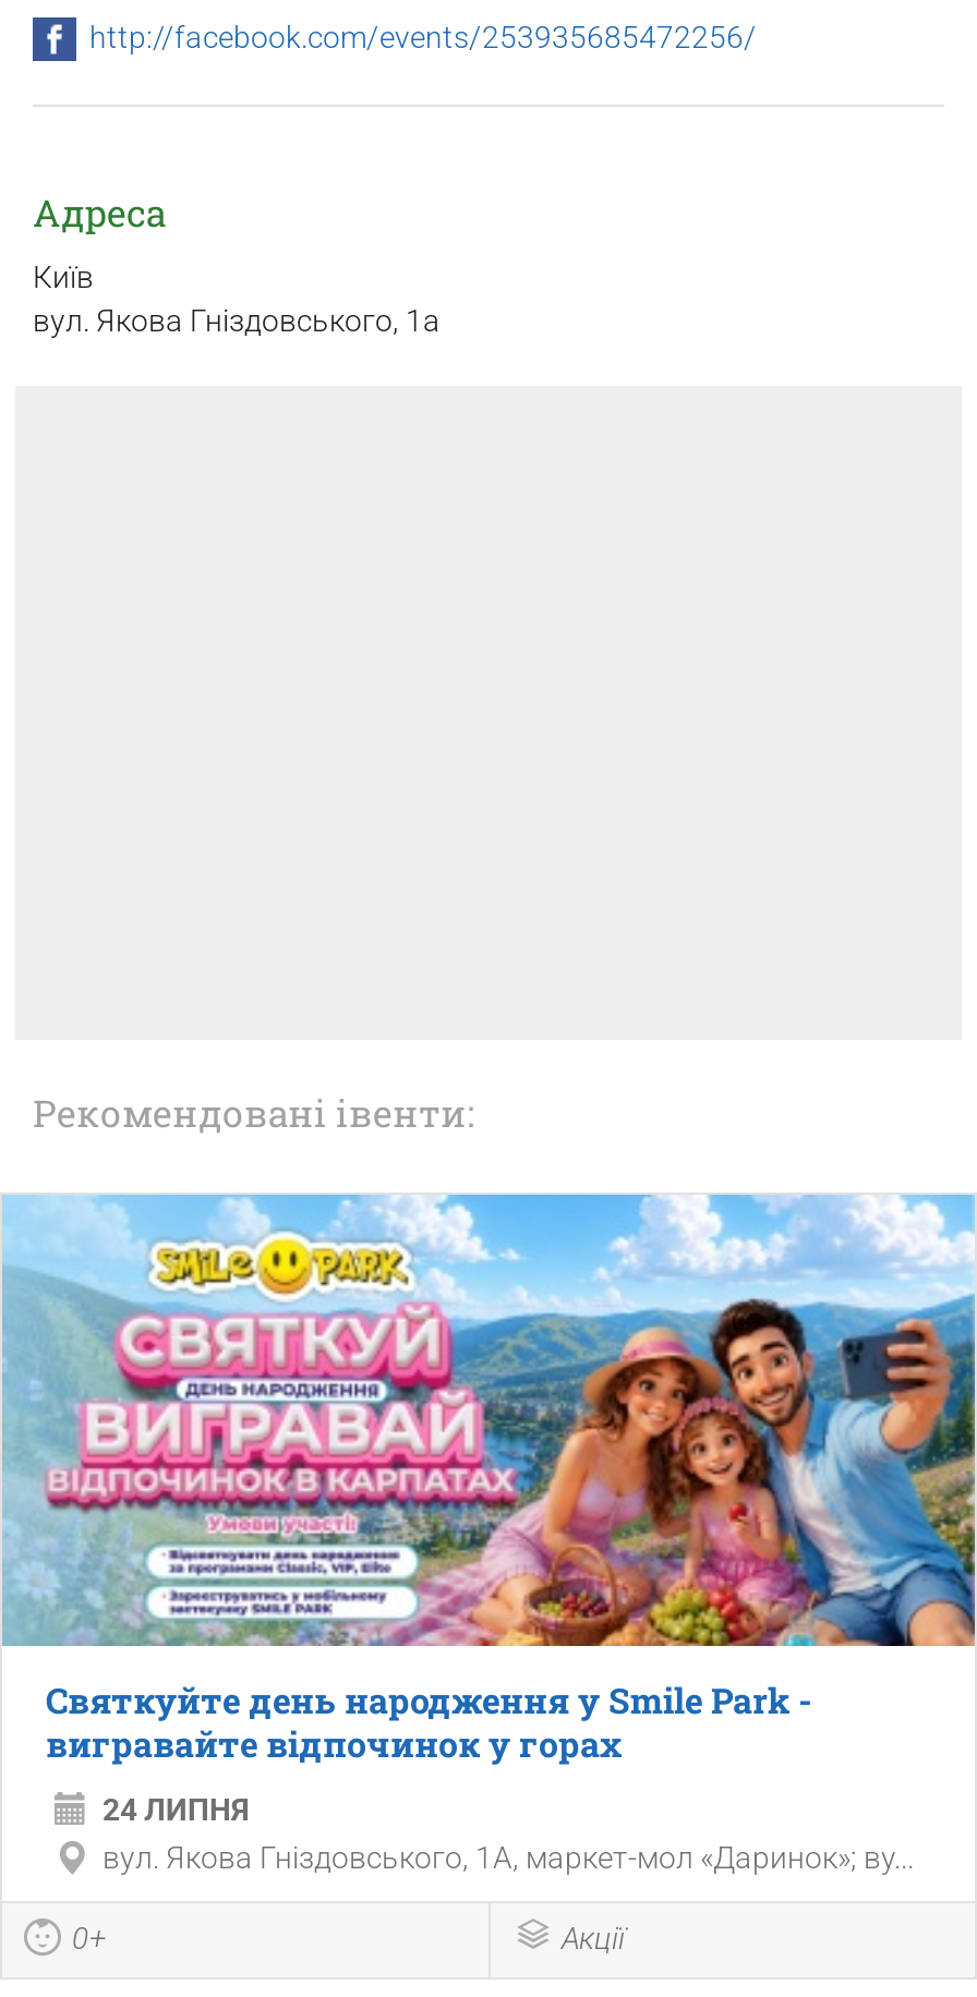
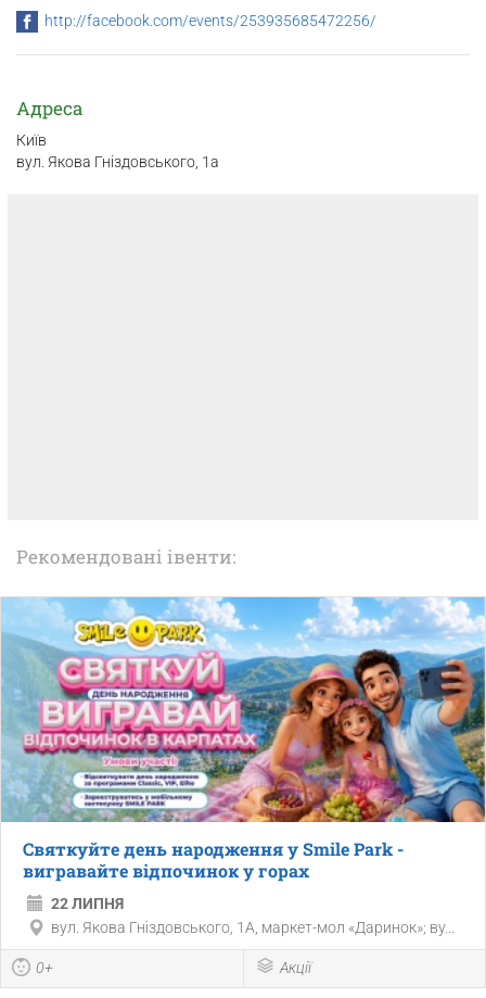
[102,1791,249,1826] 24 ЛИПНЯ -> [51,894,124,912] 22 ЛИПНЯ

